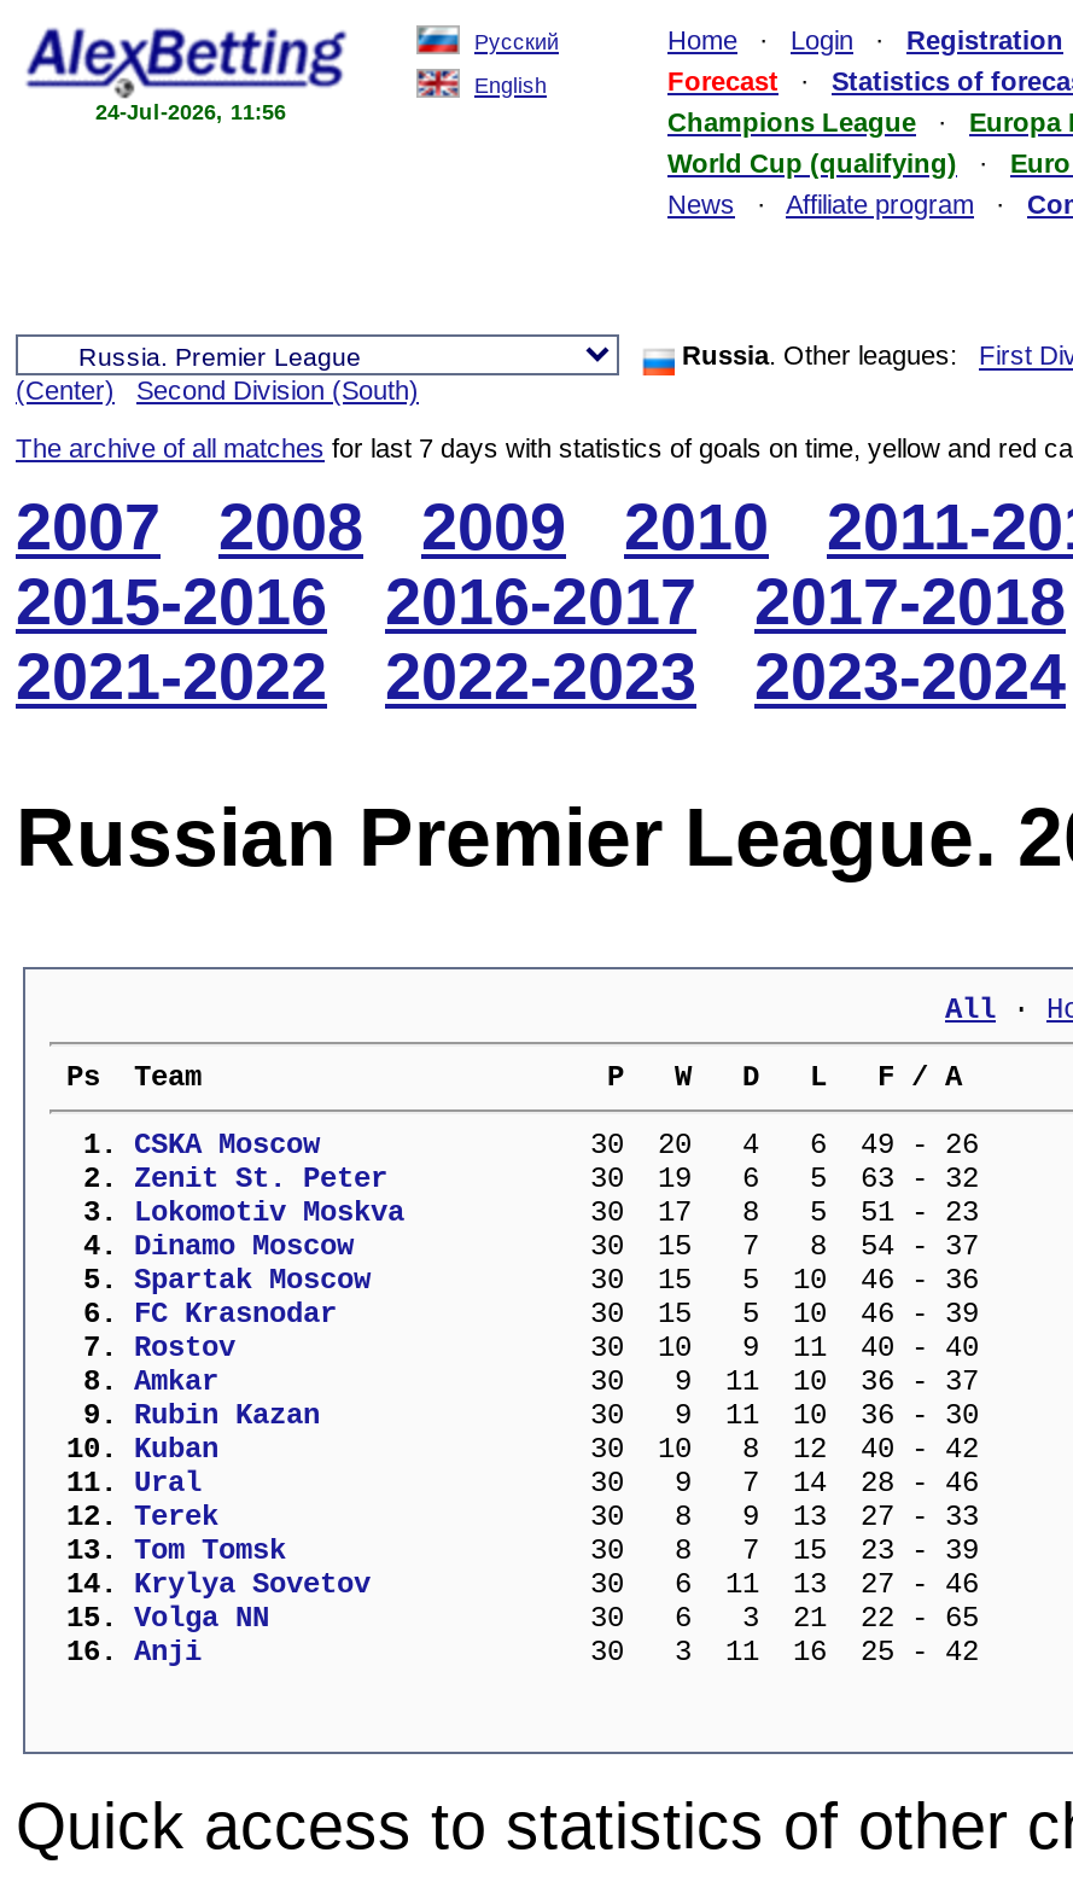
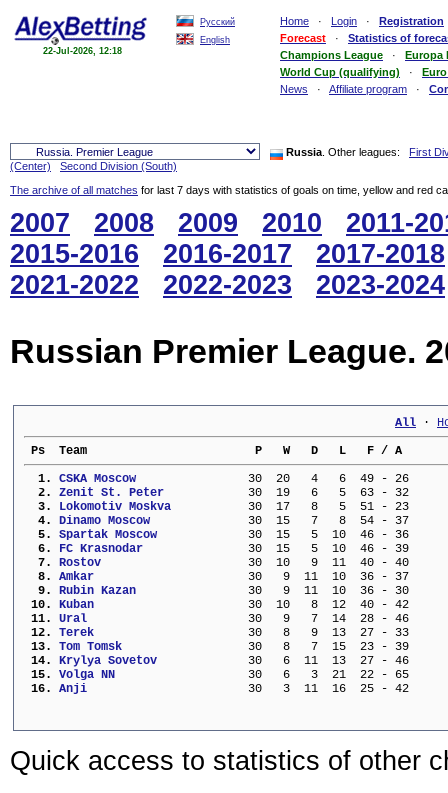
[95,100,286,124] 24-Jul-2026, 11:56 -> [43,46,122,56] 22-Jul-2026, 12:18

